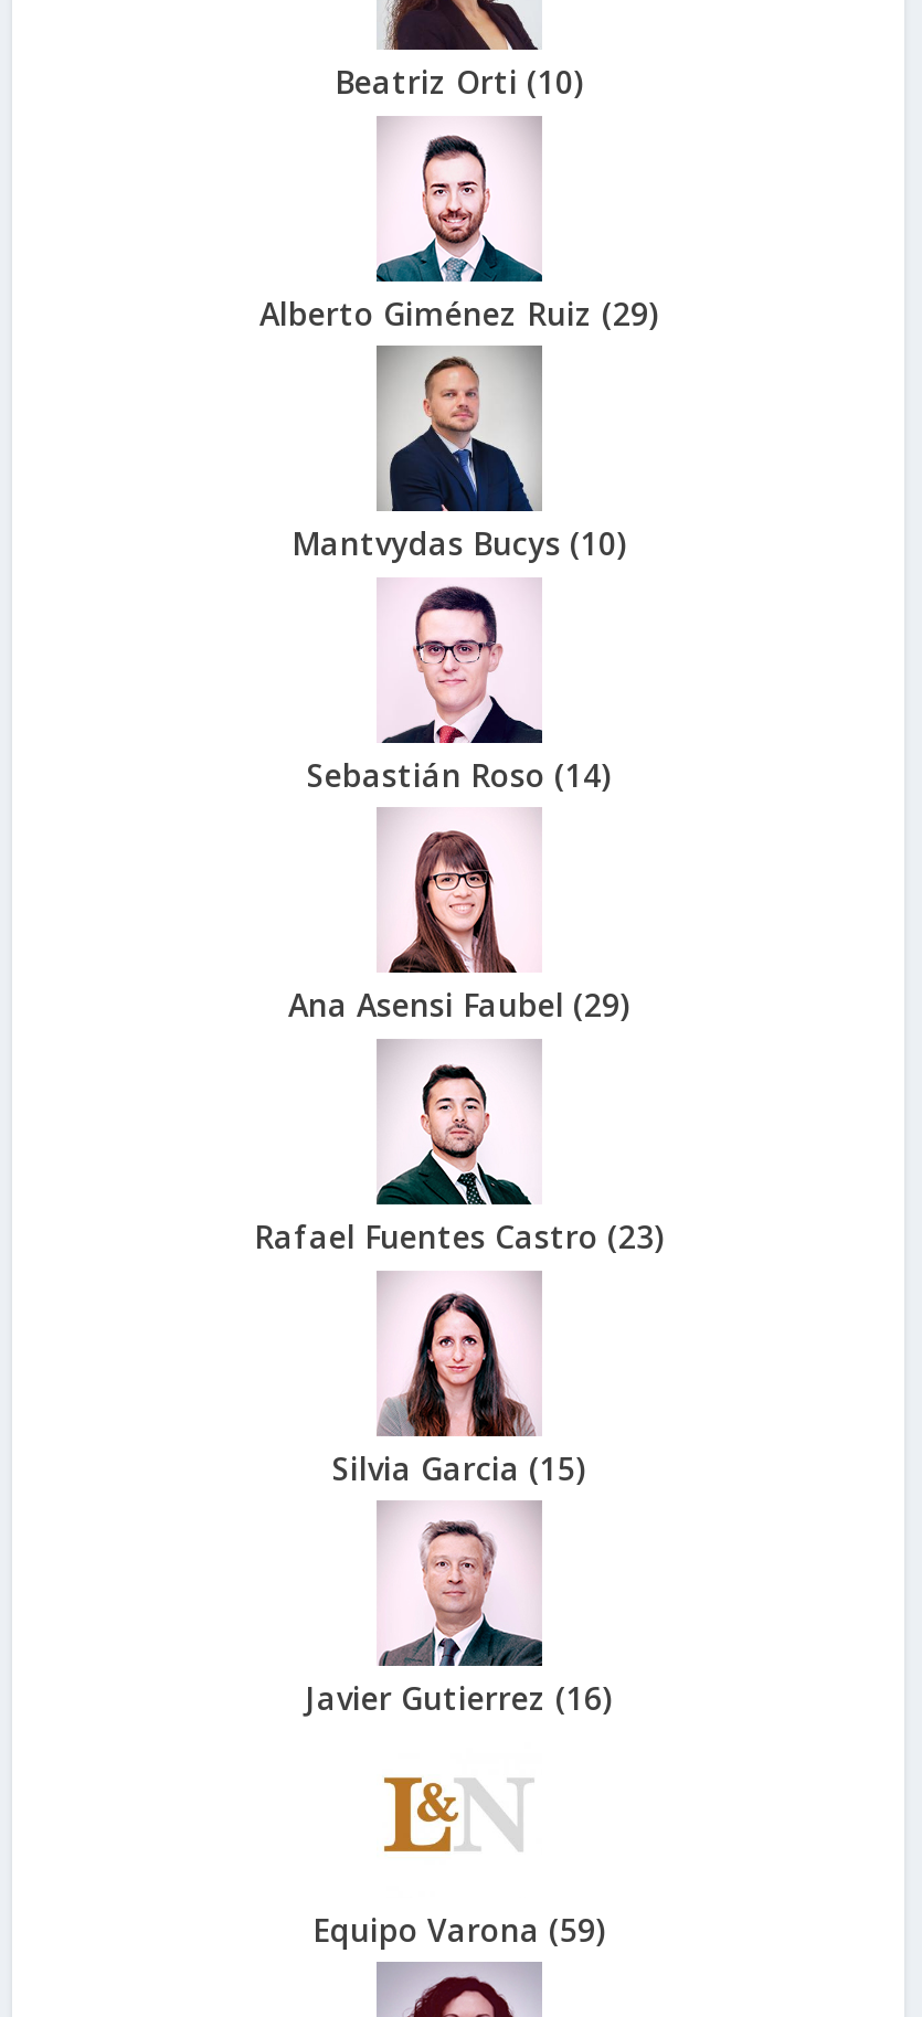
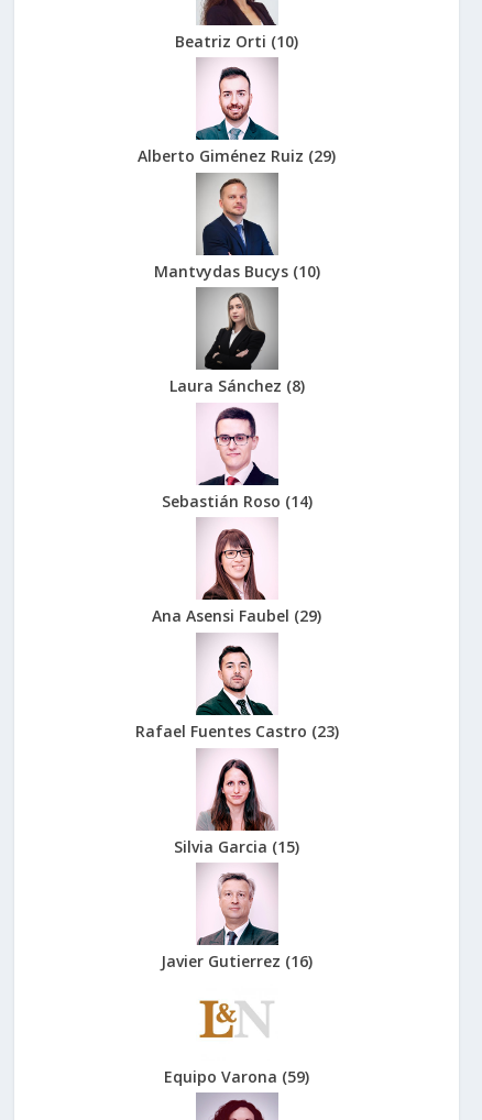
none -> [169,296,304,396] [image] | Laura Sánchez (8)

